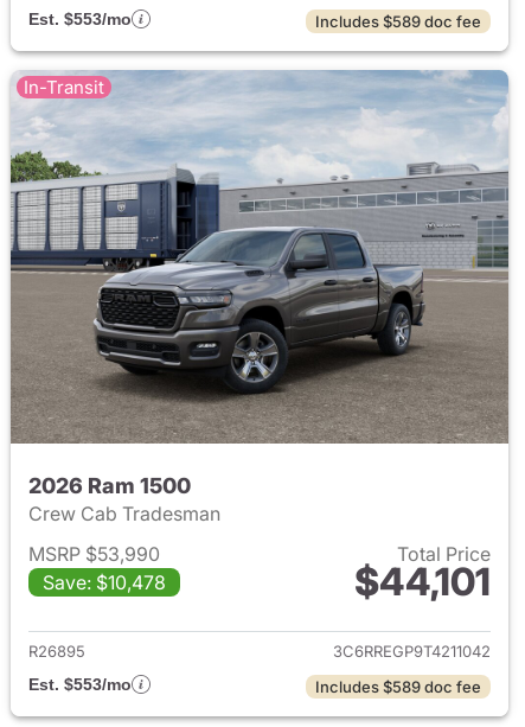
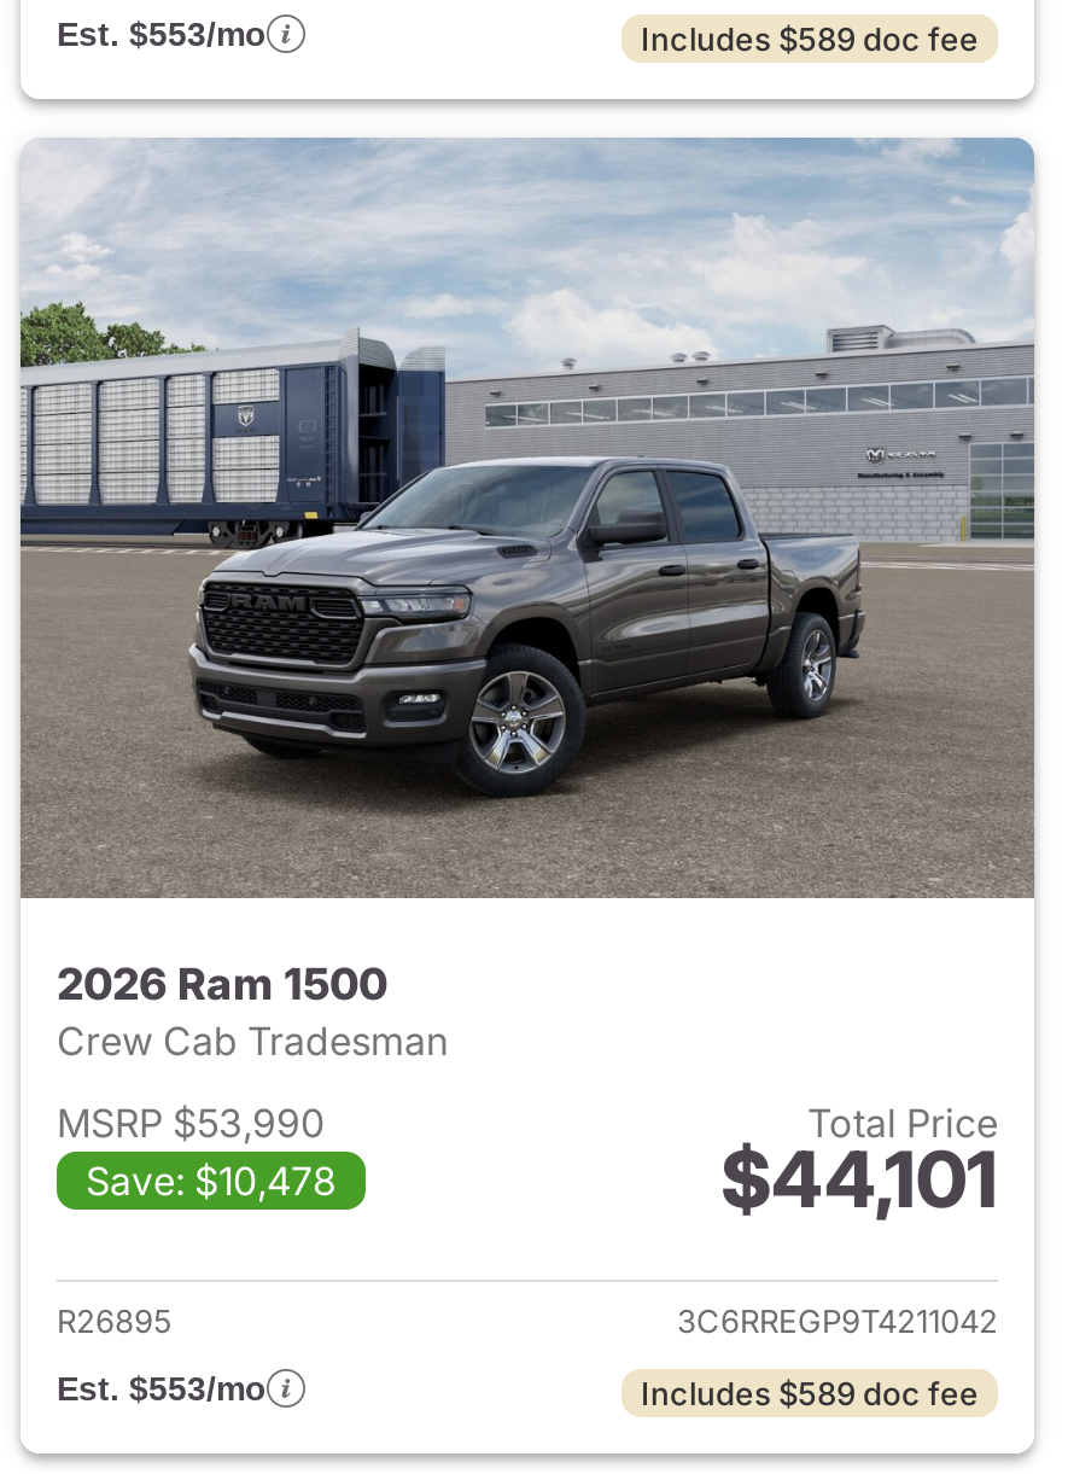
[24,76,104,98] In-Transit -> none

